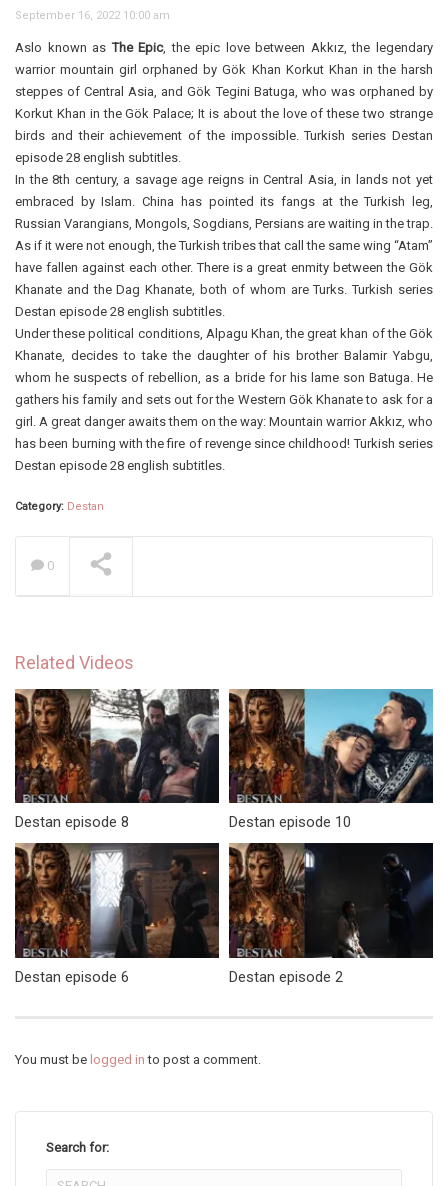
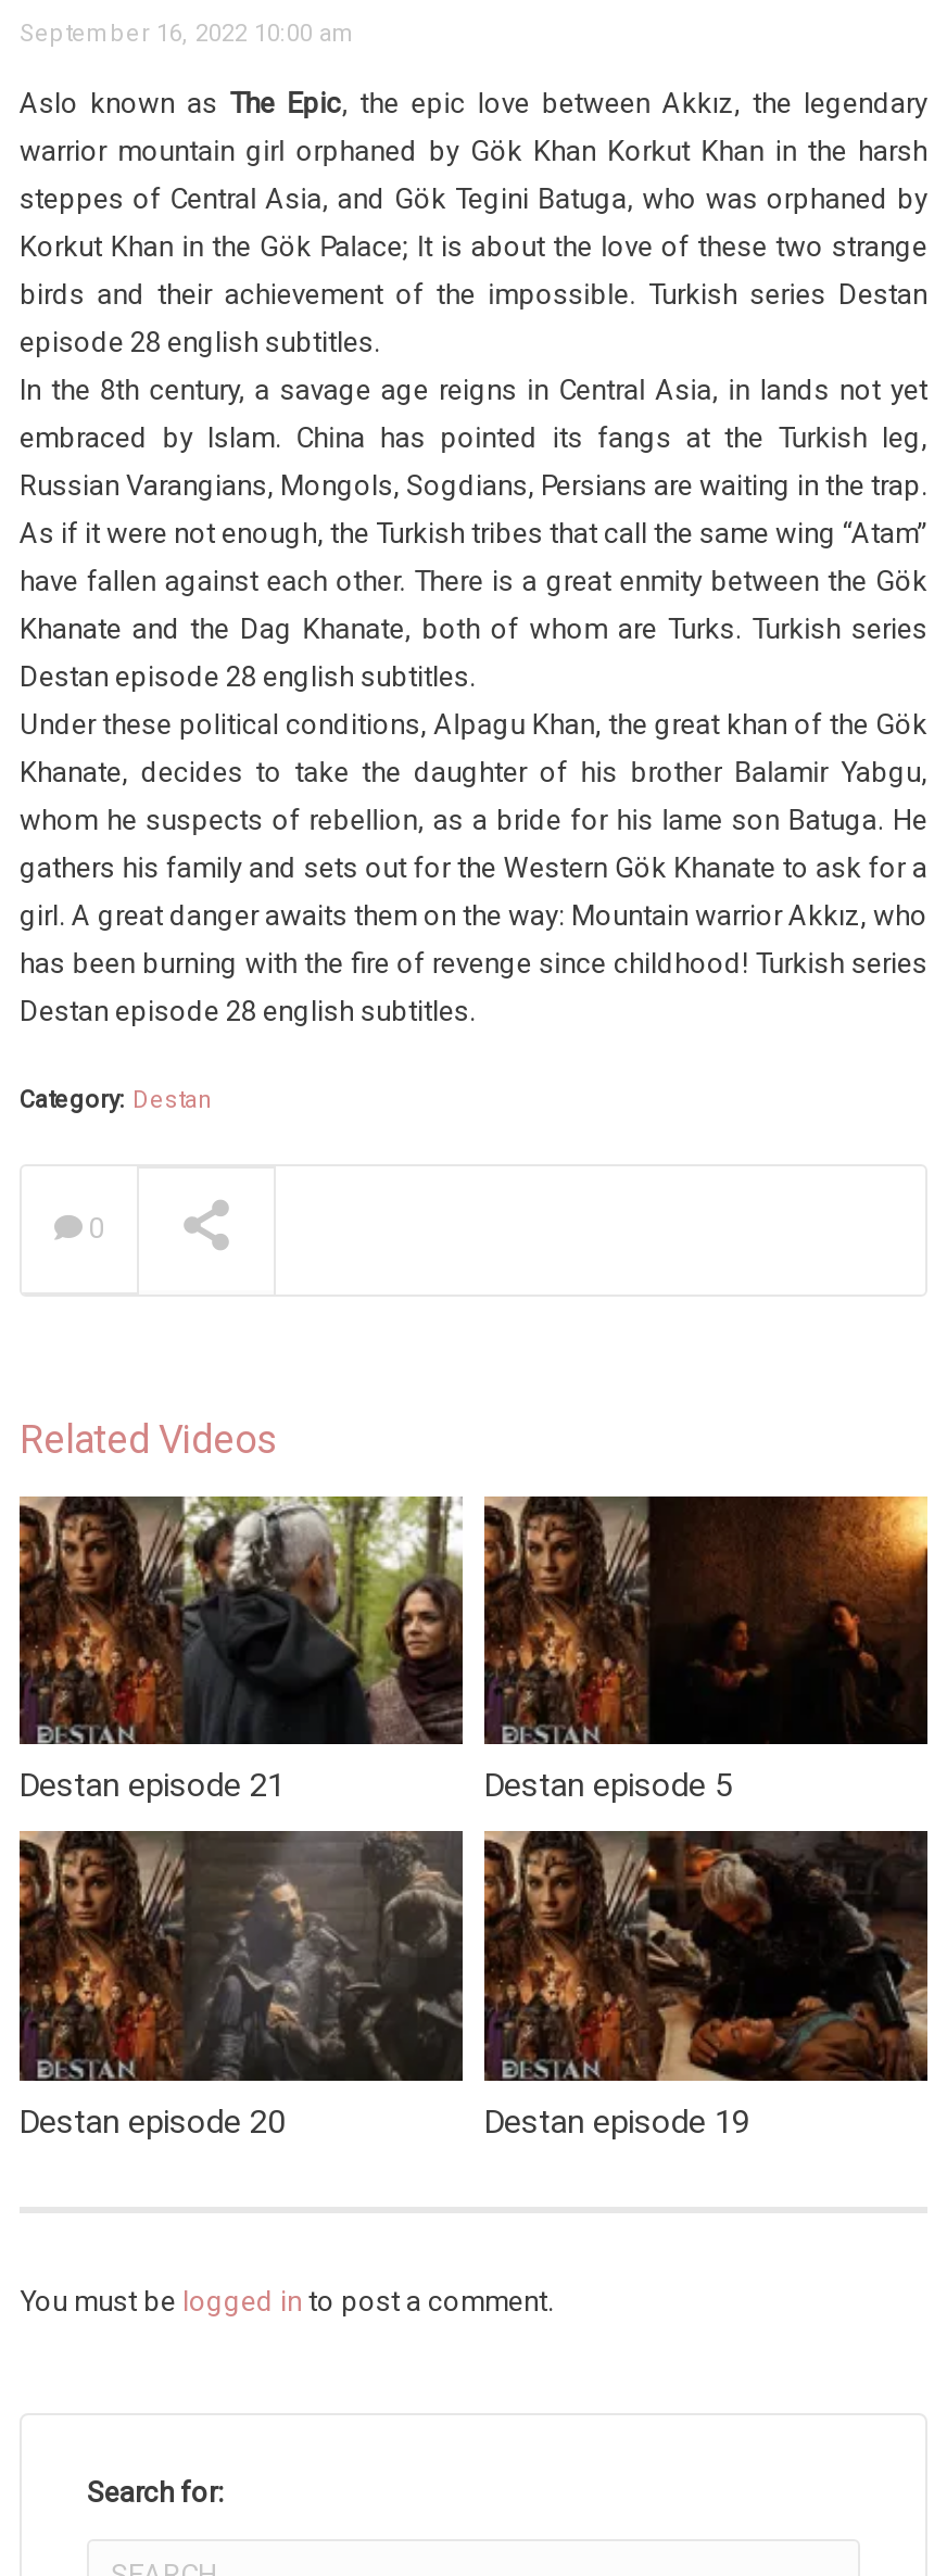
[15,688,220,831] [image] | Destan episode 8 -> [20,1494,463,1806] [image] | Destan episode 21
[229,688,434,831] [image] | Destan episode 10 -> [484,1494,930,1806] [image] | Destan episode 5
[15,843,219,986] [image] | Destan episode 6 -> [20,1831,463,2142] [image] | Destan episode 20
[229,843,434,986] [image] | Destan episode 2 -> [484,1831,930,2142] [image] | Destan episode 19

